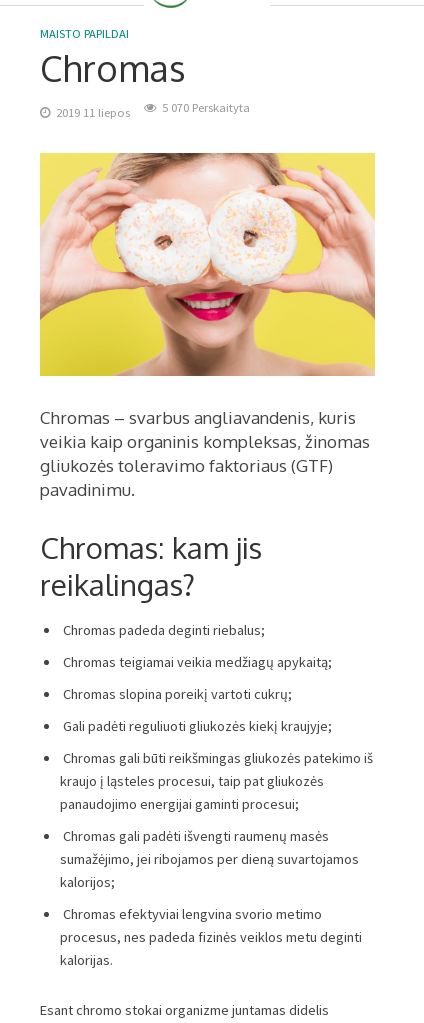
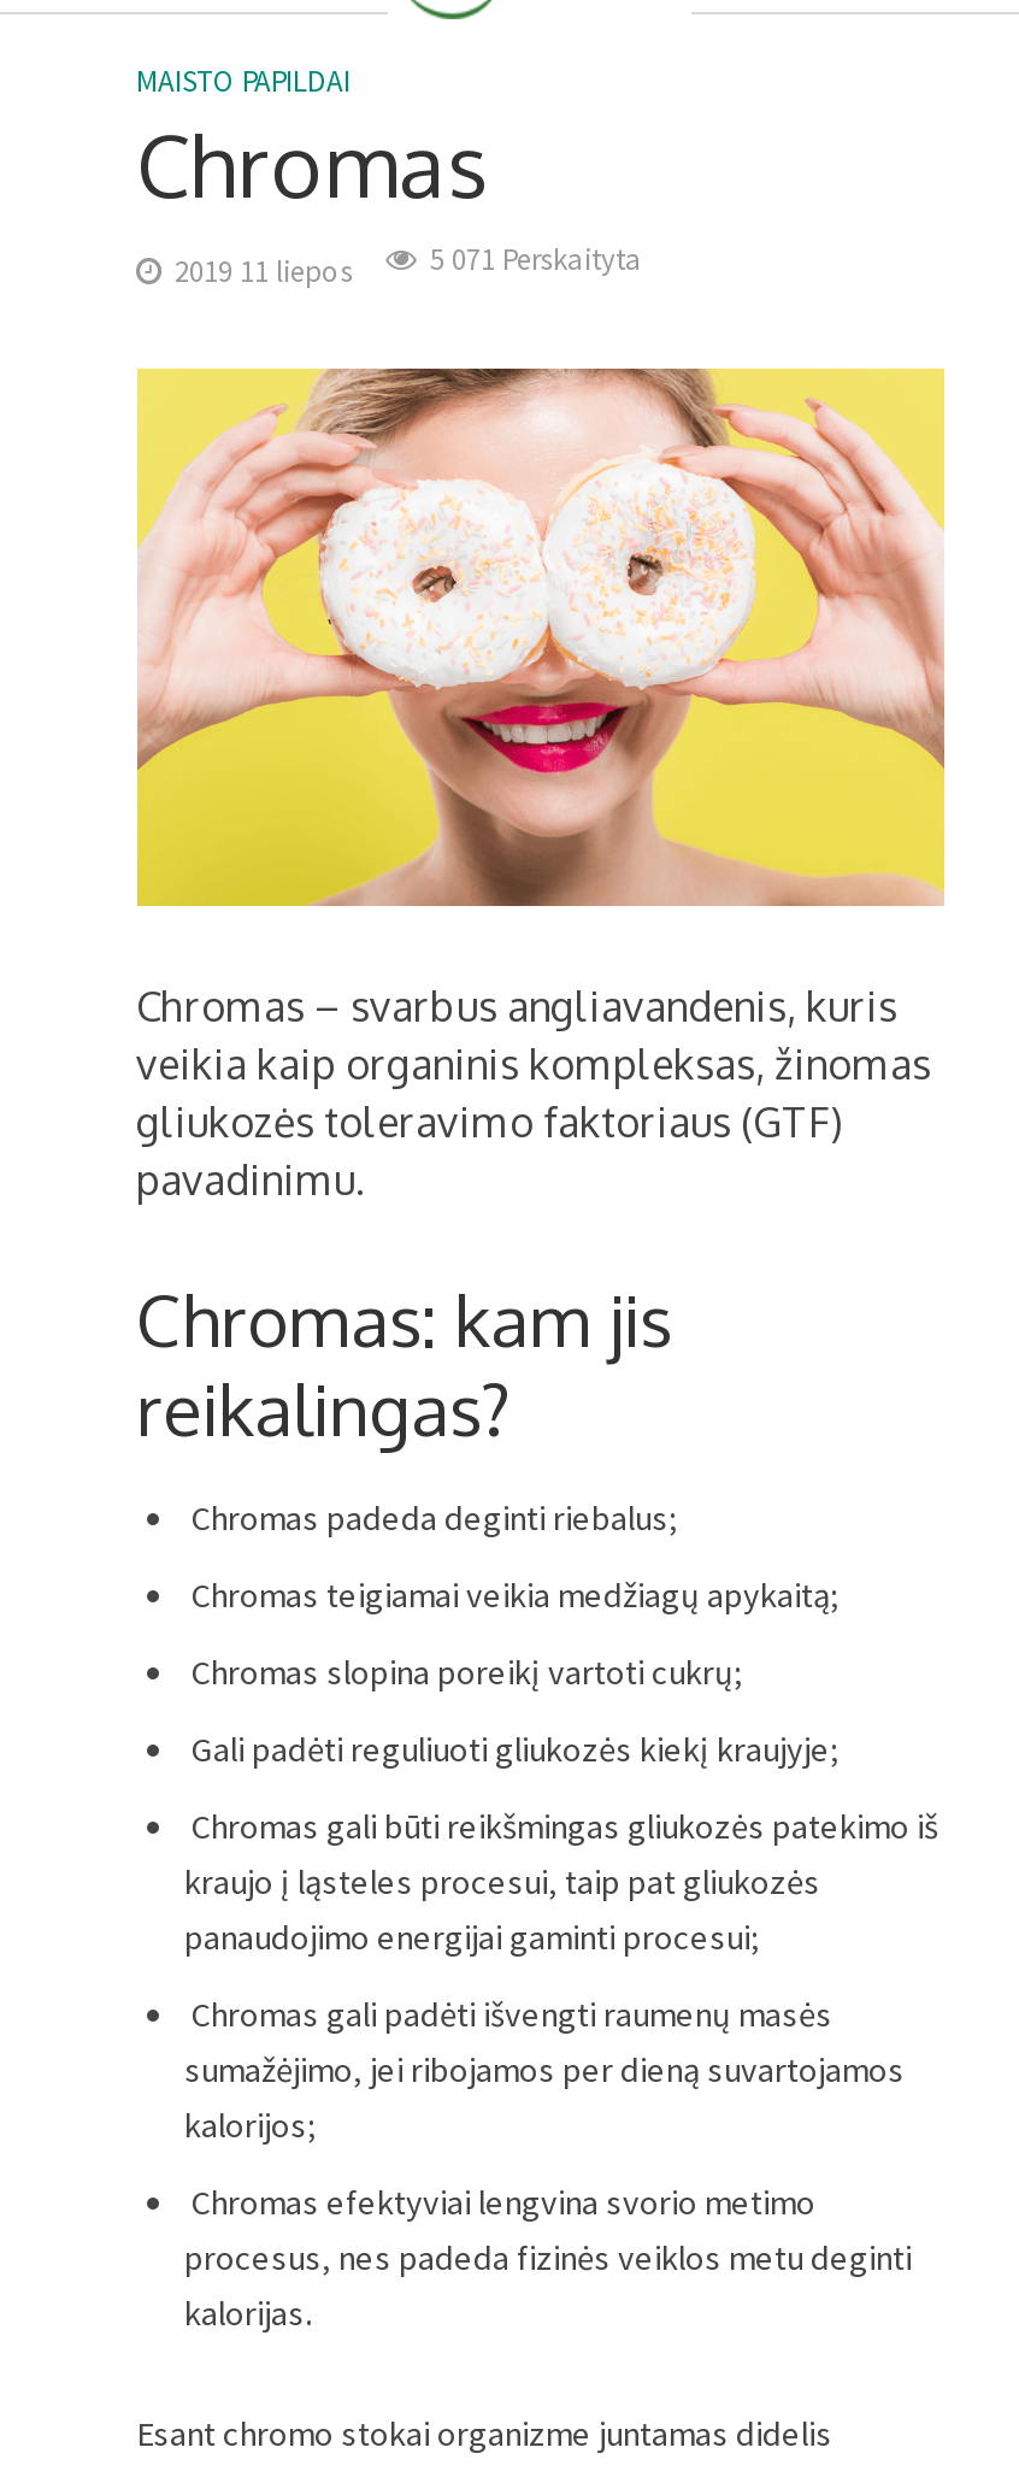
[161,100,249,115] 5 070 Perskaityta -> [430,241,642,277] 5 071 Perskaityta

